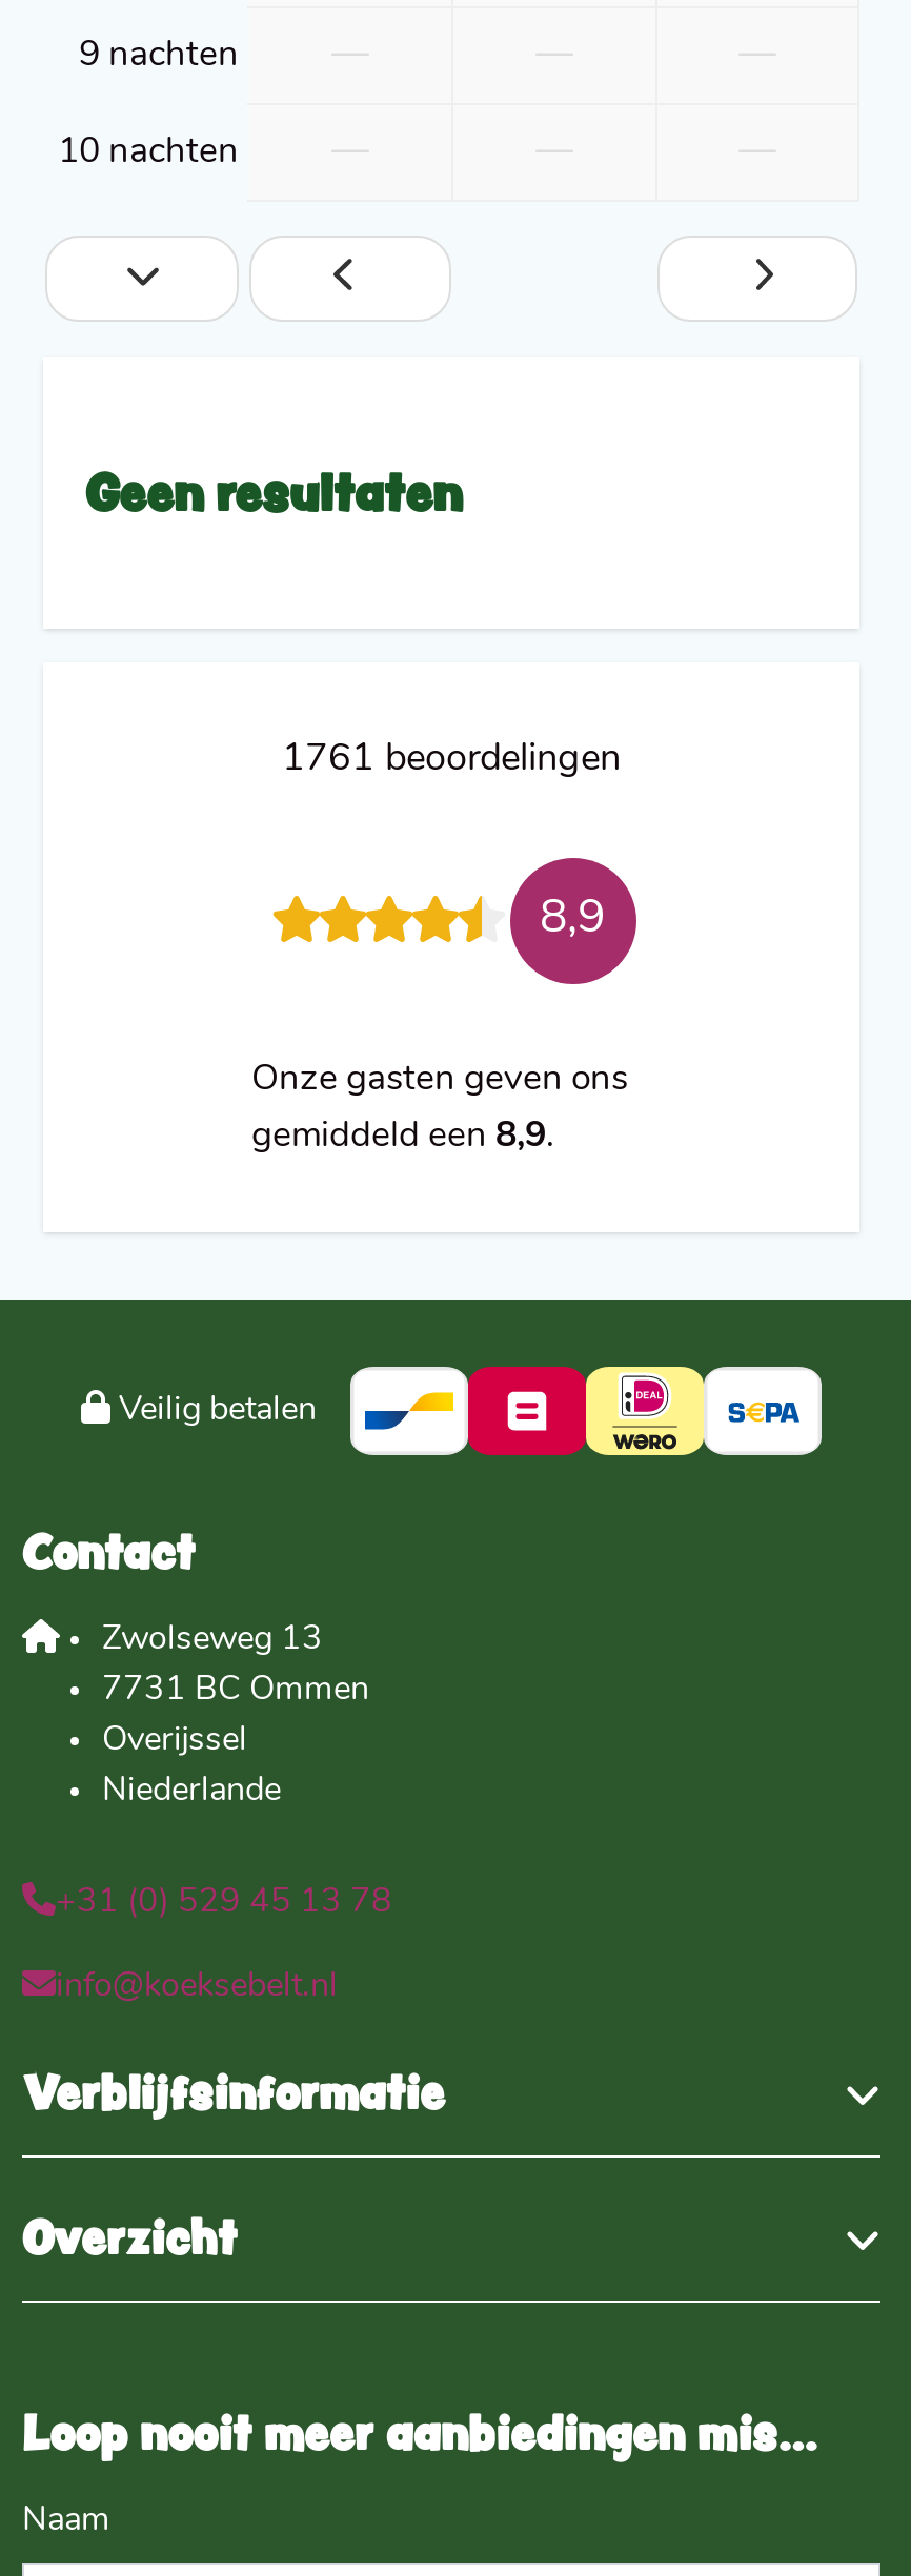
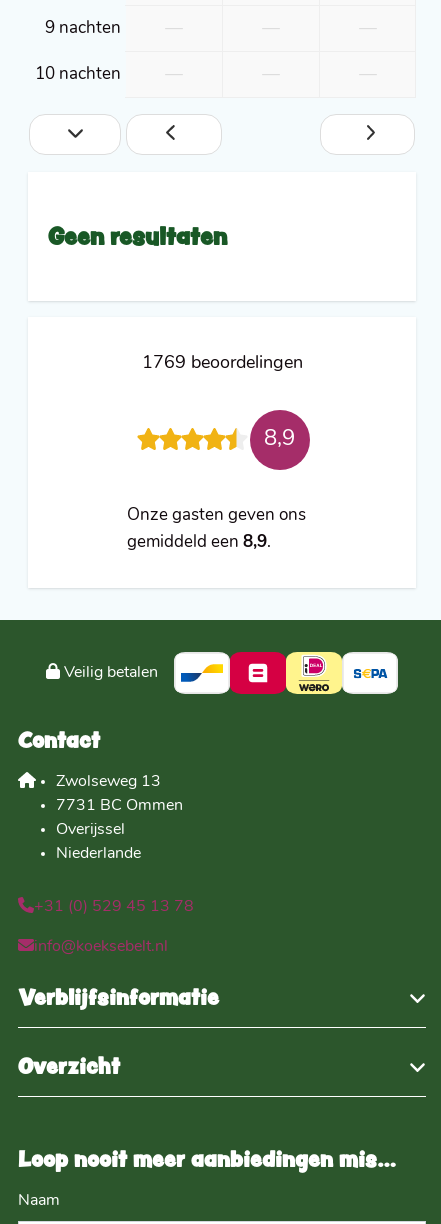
[282,739,621,779] 1761 beoordelingen -> [141,353,302,372] 1769 beoordelingen

